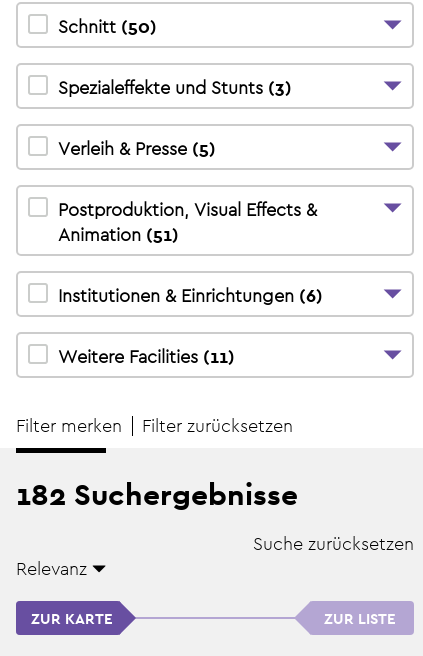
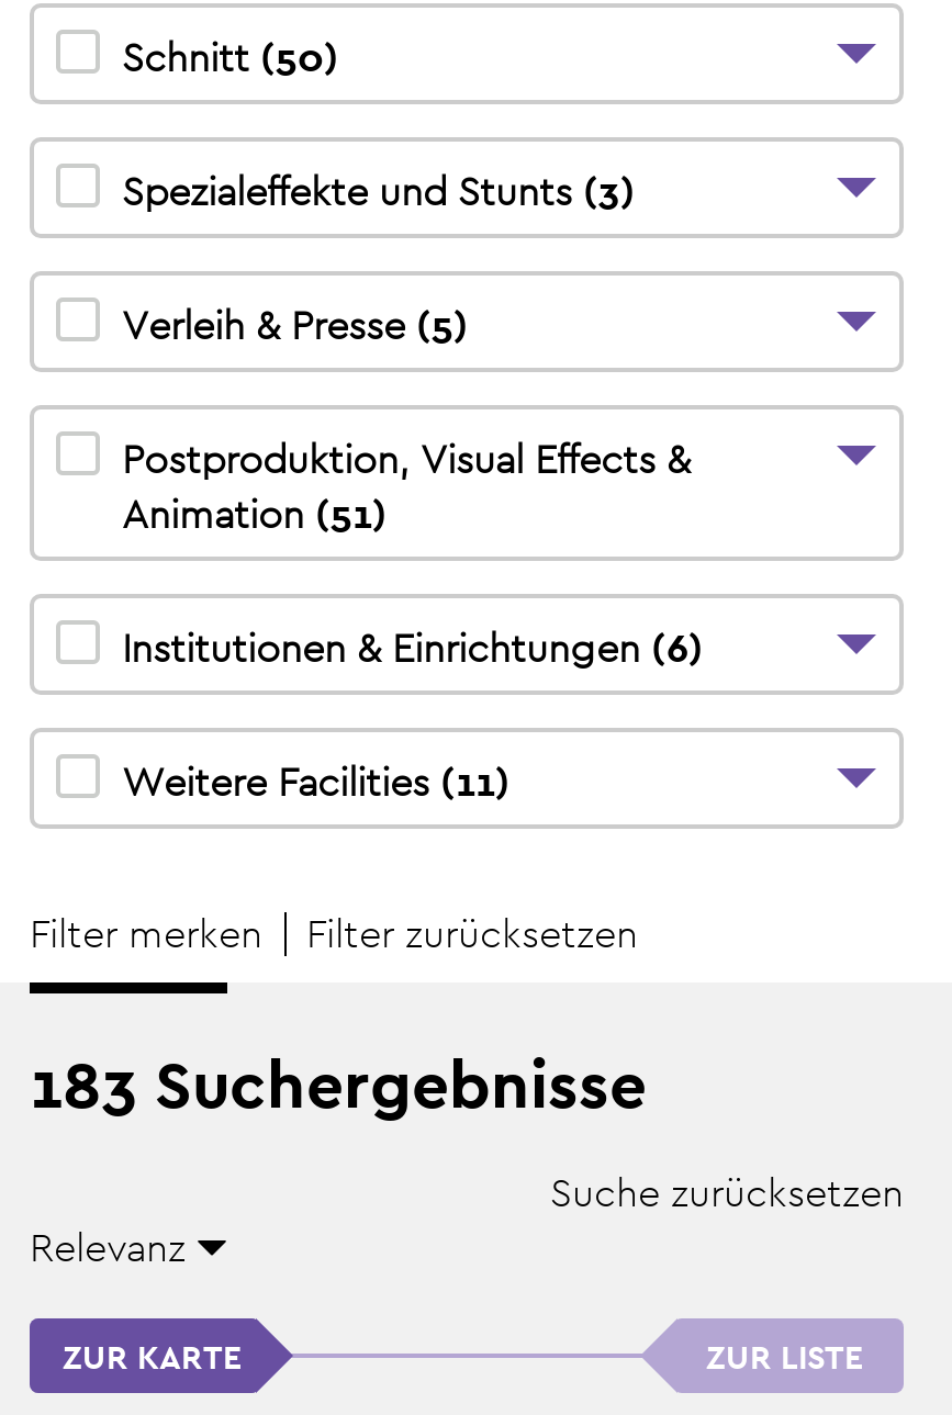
[16,475,298,513] 182 Suchergebnisse -> [30,1042,647,1125] 183 Suchergebnisse

